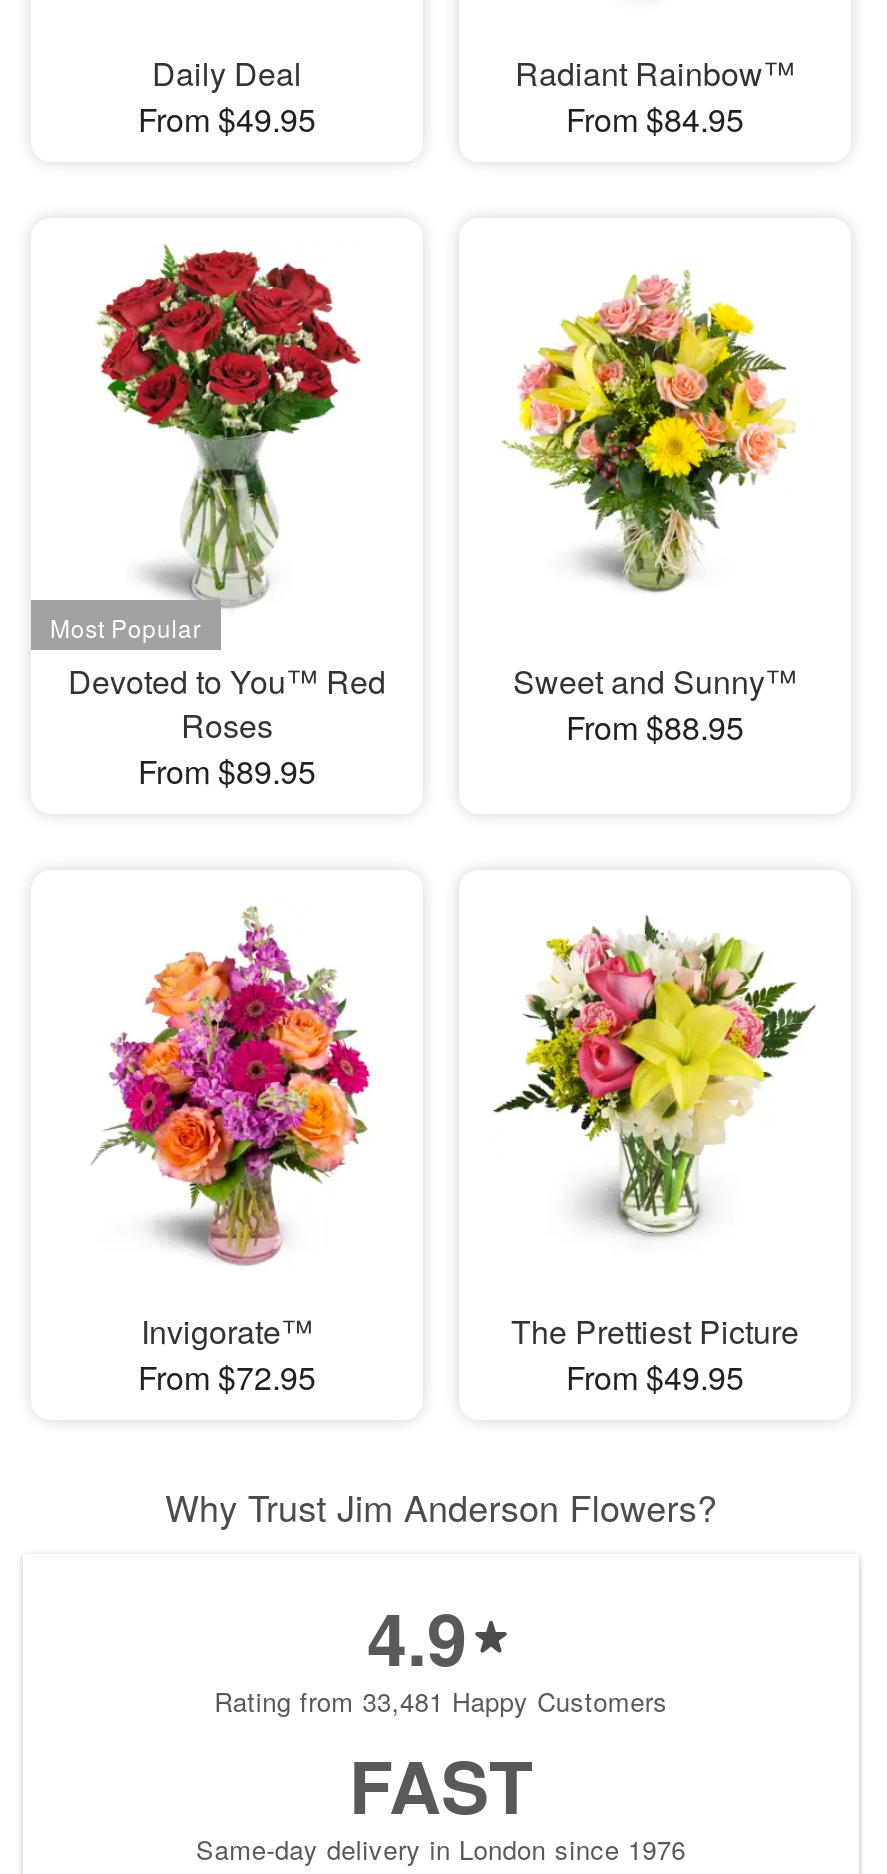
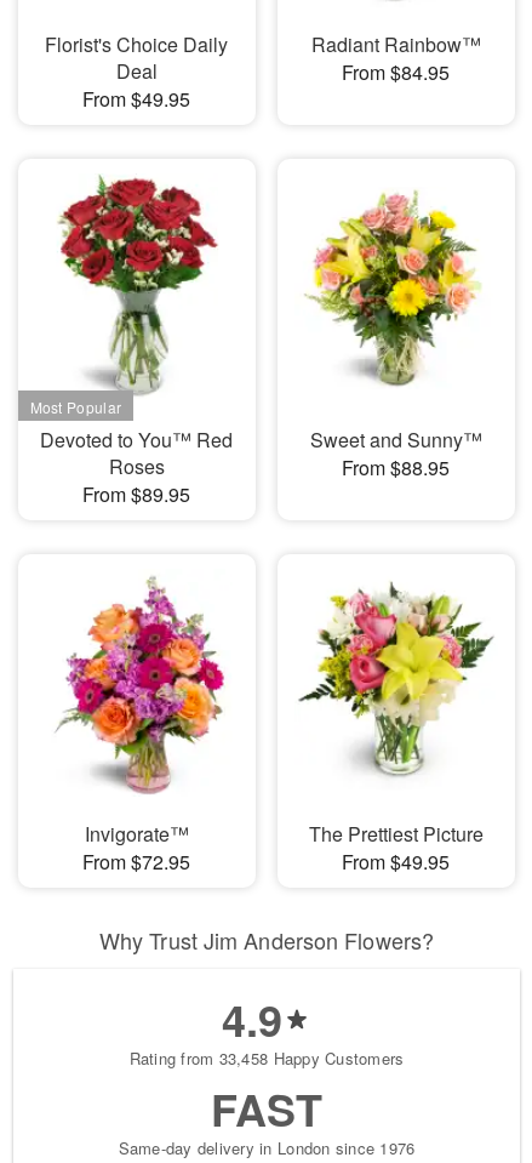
[152,51,302,97] Daily Deal -> [45,31,228,85] Florist's Choice Daily | Deal
[214,1682,668,1720] Rating from 33,481 Happy Customers -> [129,1047,404,1070] Rating from 33,458 Happy Customers

